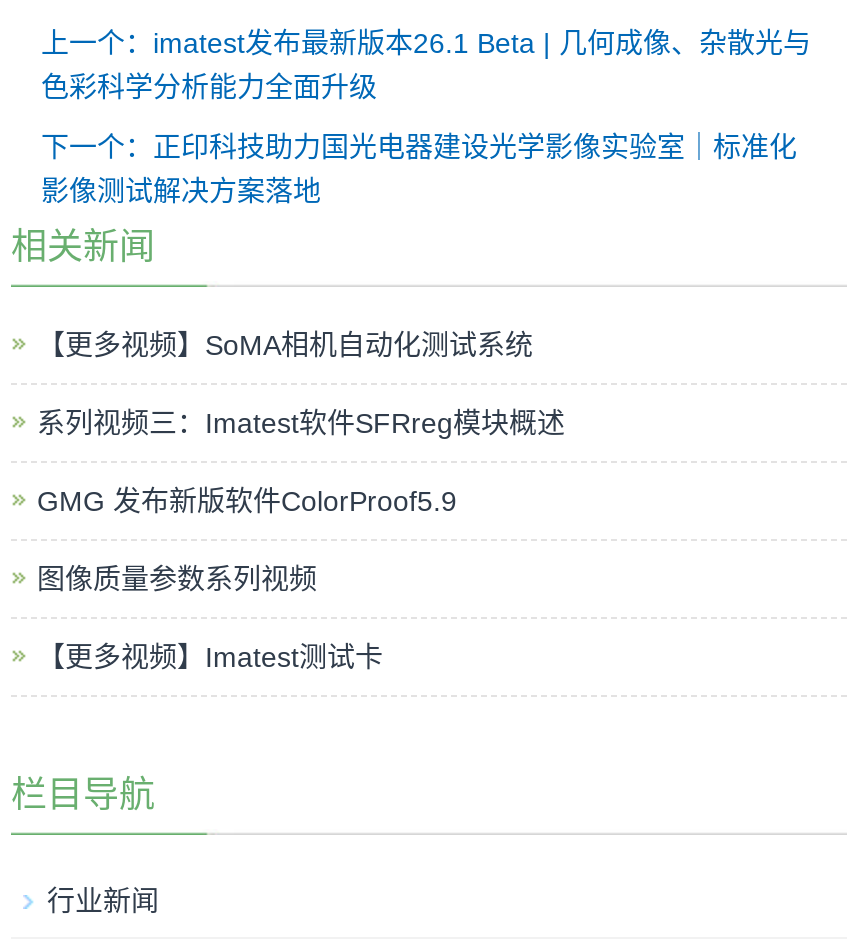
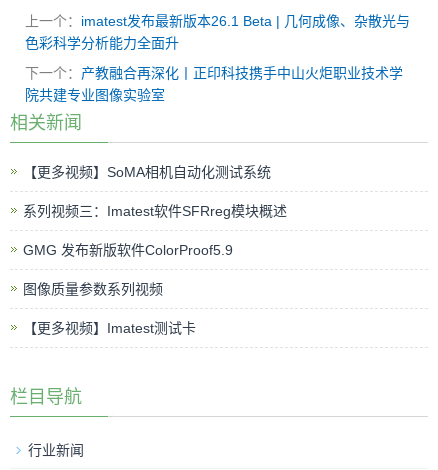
[41,72,377,104] 色彩科学分析能力全面升级 -> [25,35,179,51] 色彩科学分析能力全面升
[41,132,797,208] 下一个：正印科技助力国光电器建设光学影像实验室｜标准化 | 影像测试解决方案落地 -> [25,65,403,103] 下一个：产教融合再深化丨正印科技携手中山火炬职业技术学 | 院共建专业图像实验室

